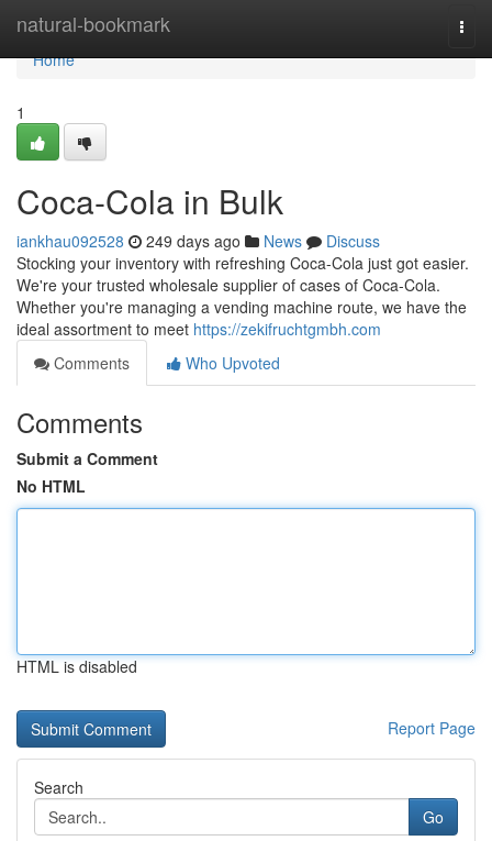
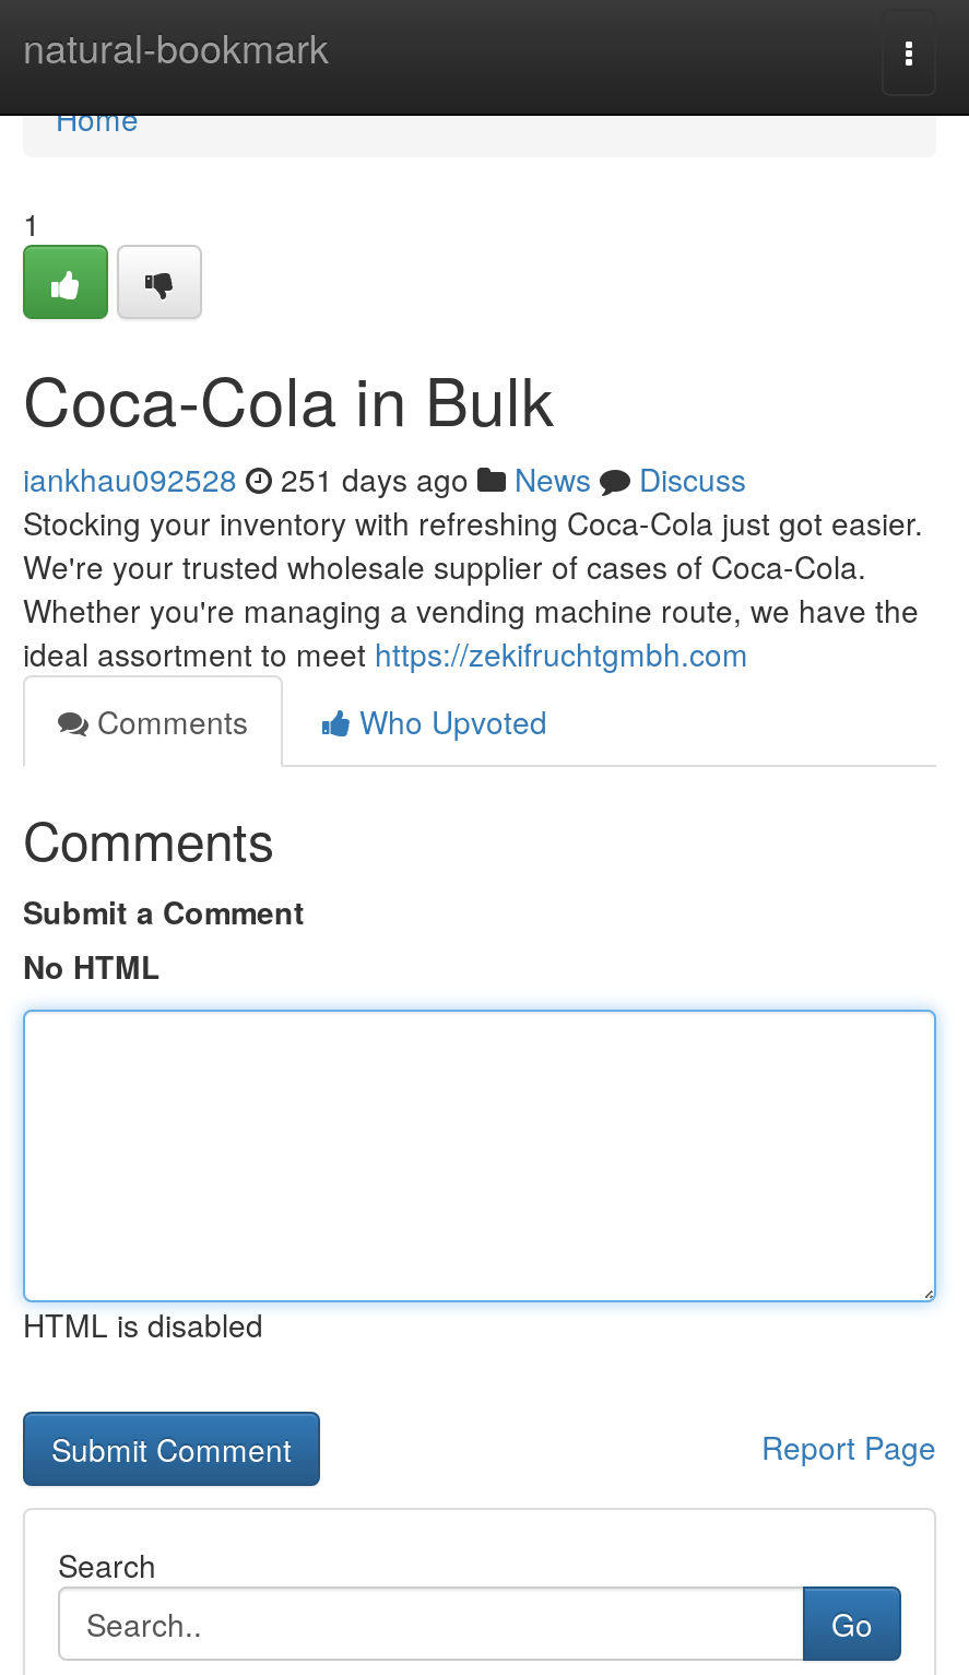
[16,230,380,252] iankhau092528 249 days ago News Discuss -> [23,457,746,500] iankhau092528 251 days ago News Discuss

